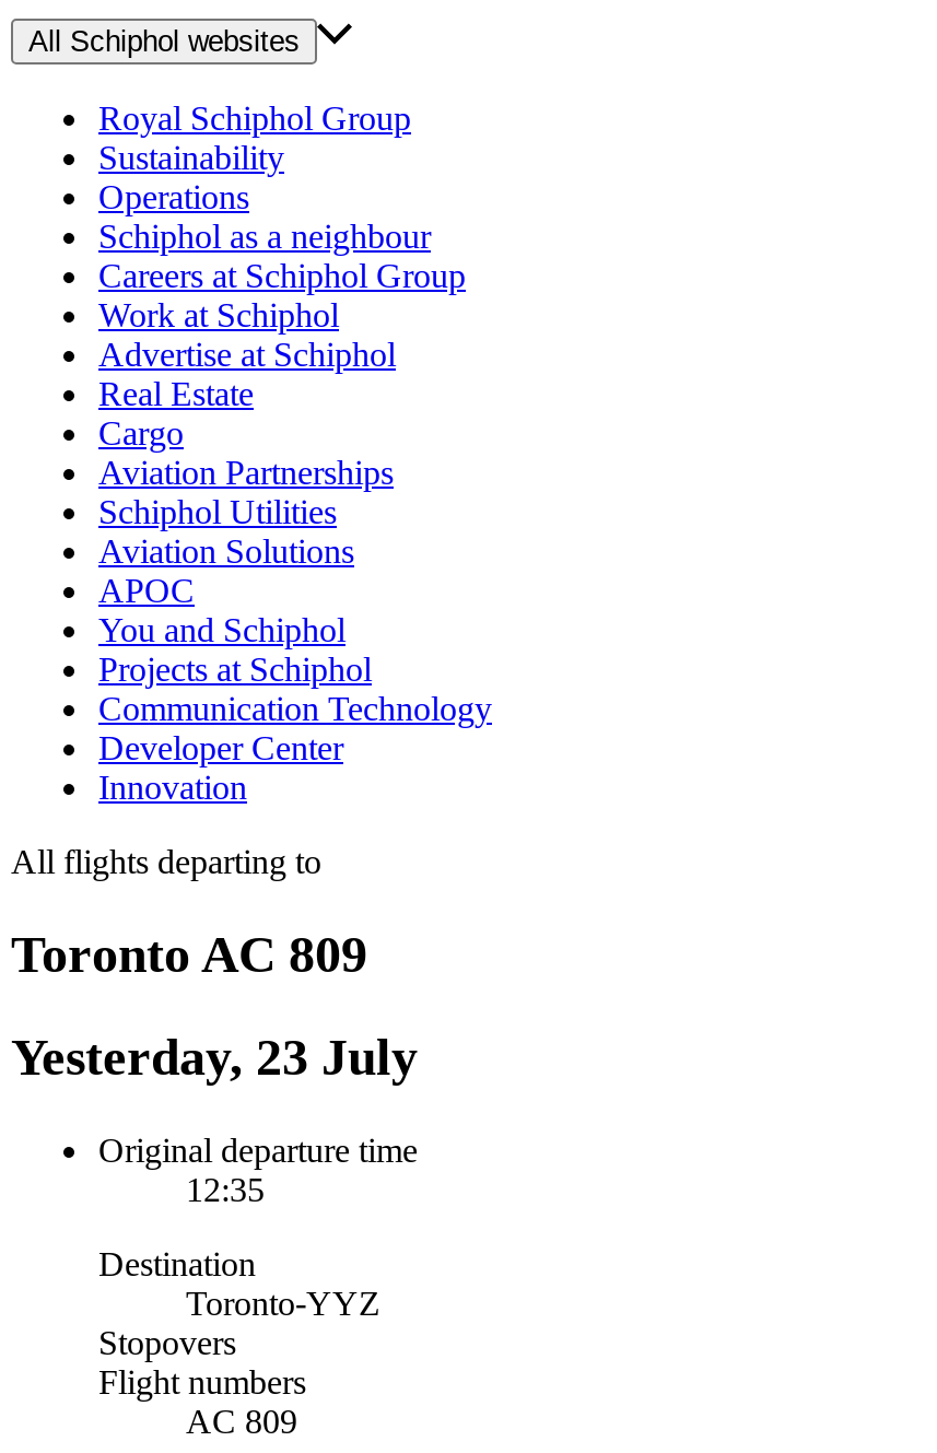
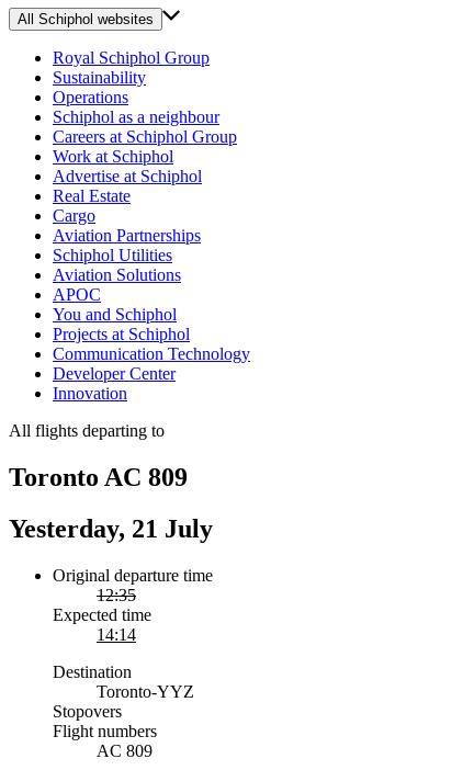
[11,1028,418,1085] Yesterday, 23 July -> [9,514,213,543] Yesterday, 21 July
none -> [53,605,151,644] Expected time | 14:14

